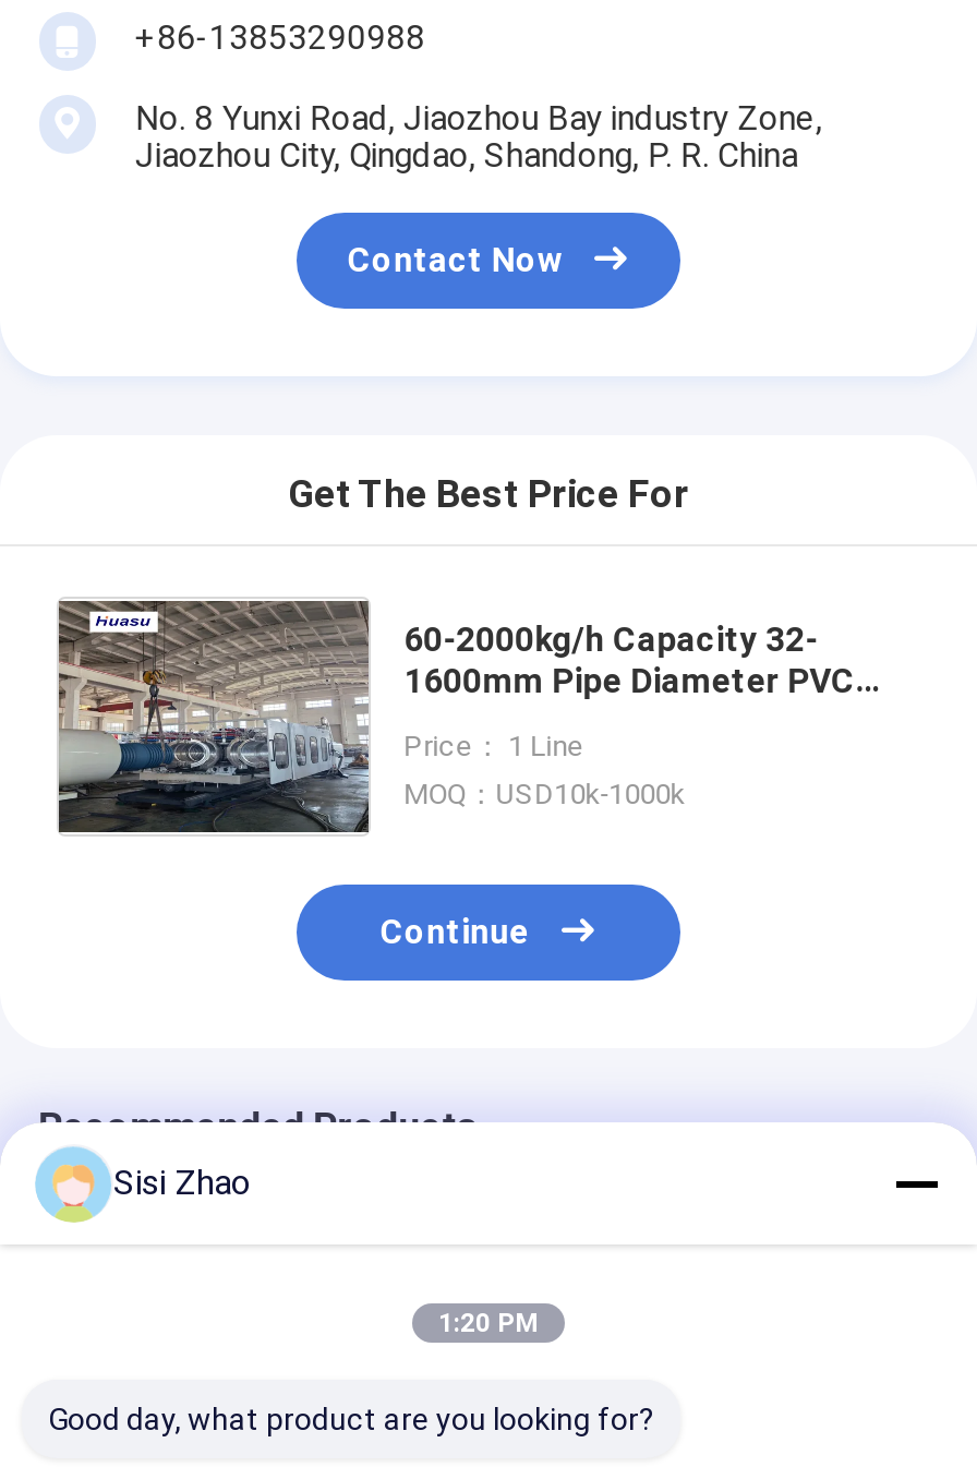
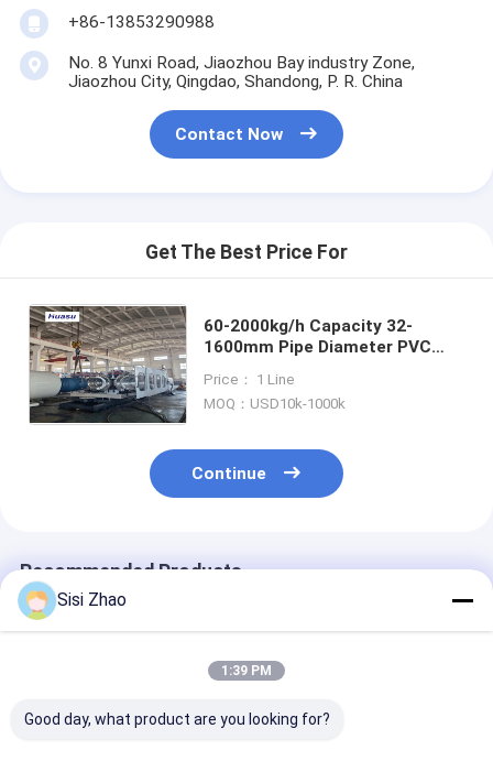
[438,1308,539,1338] 1:20 PM -> [221,663,272,678] 1:39 PM

